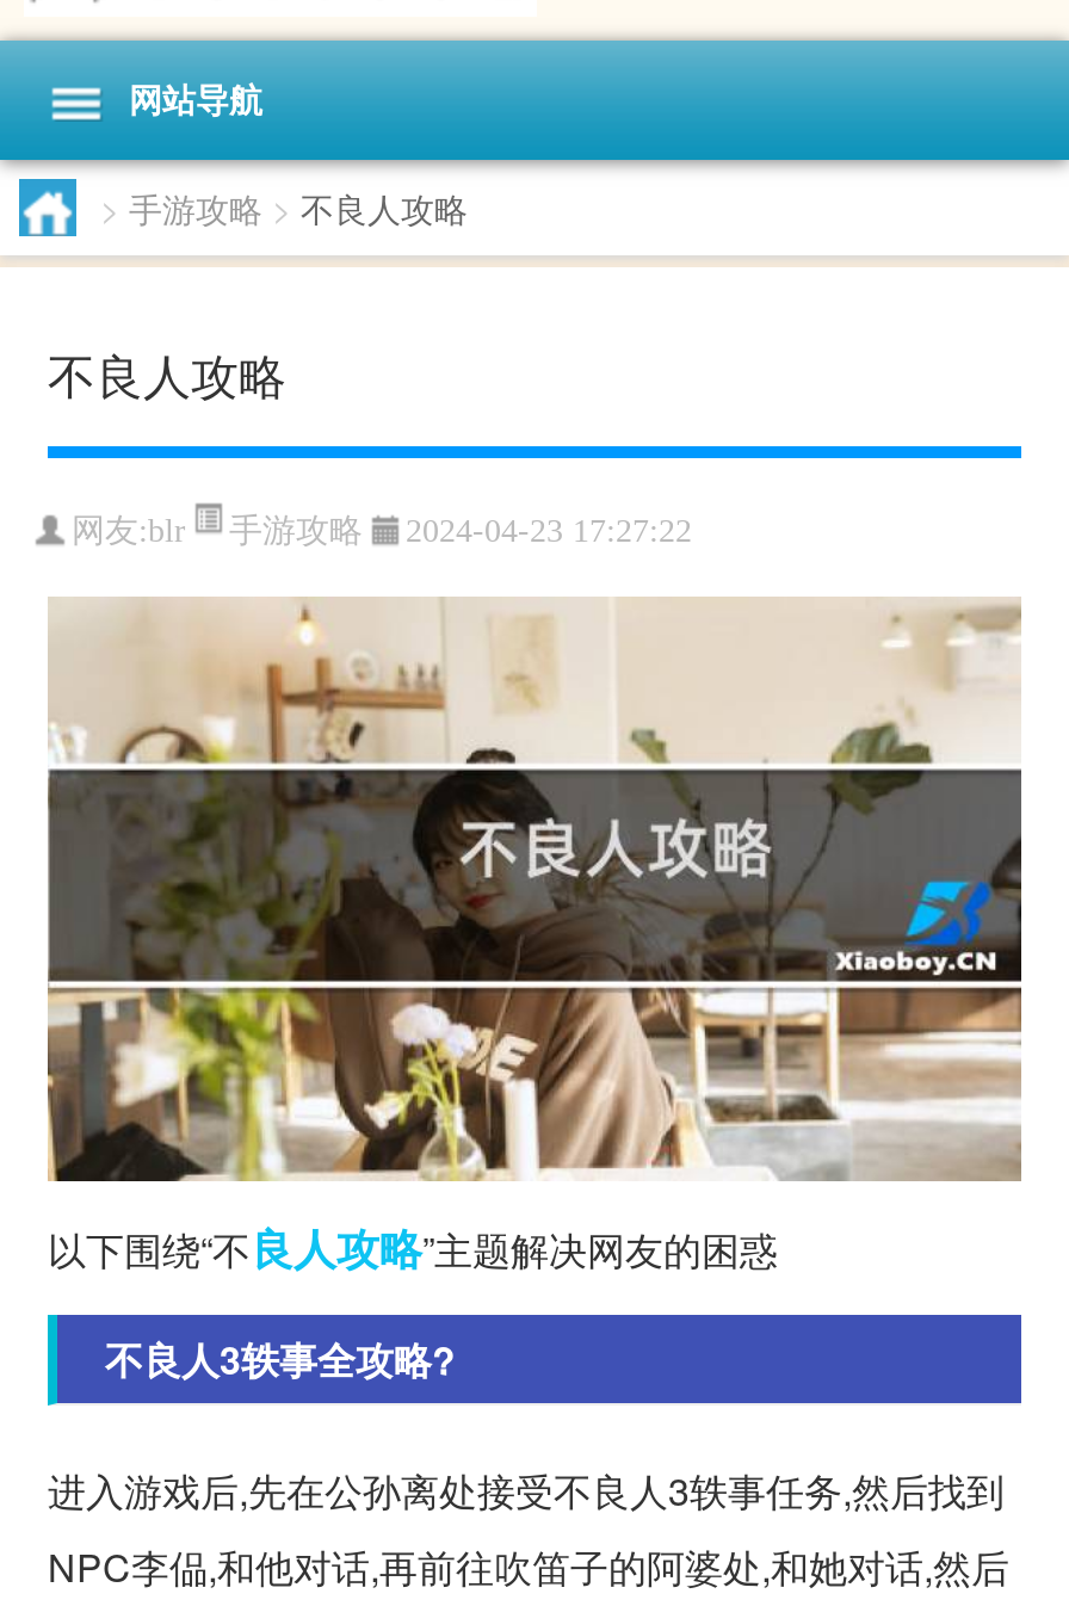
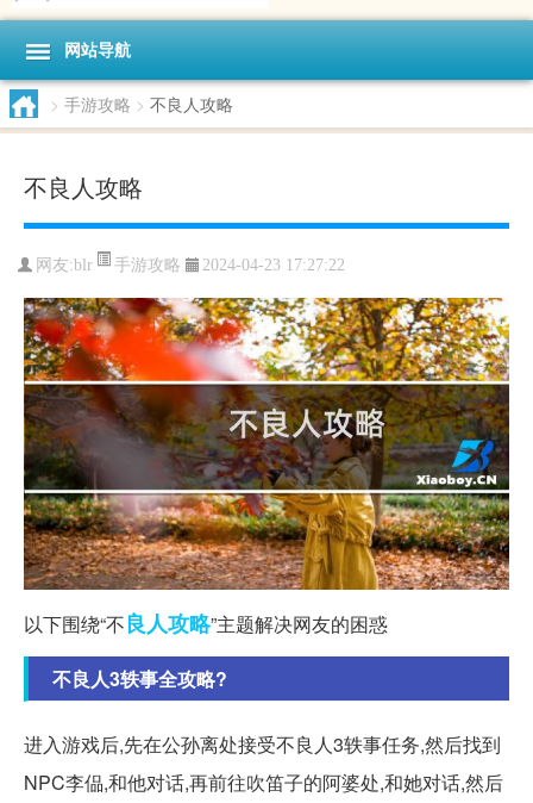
[45,597,1024,1184] [image] -> [23,297,510,591] [image]

